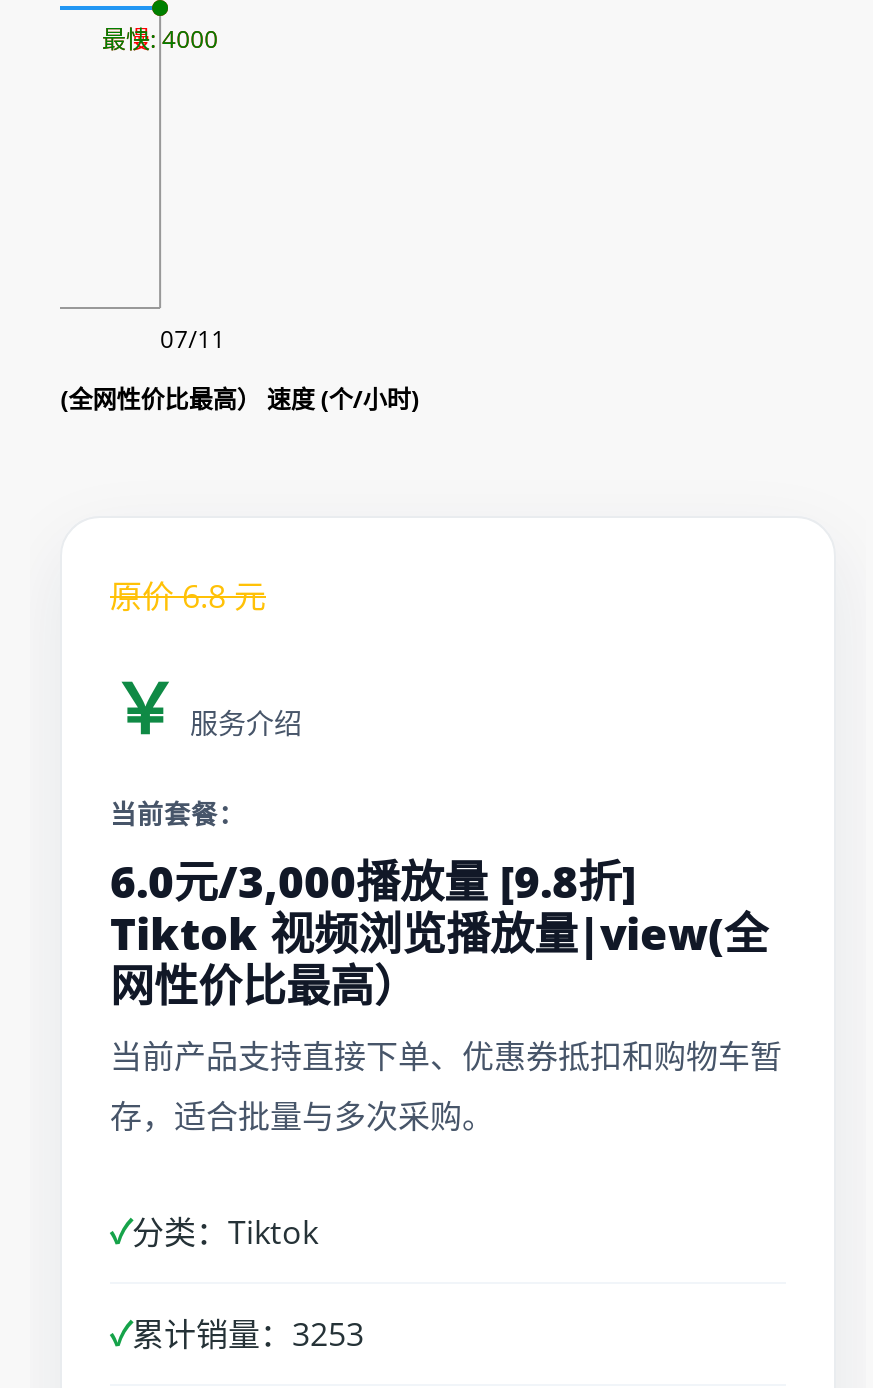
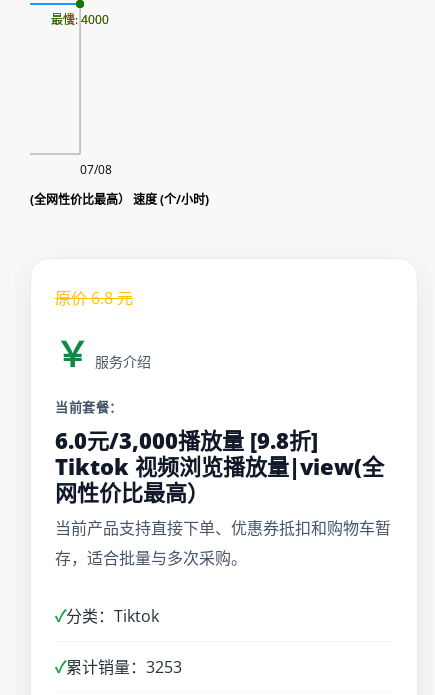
[160,322,225,355] 07/11 -> [80,161,112,178] 07/08

